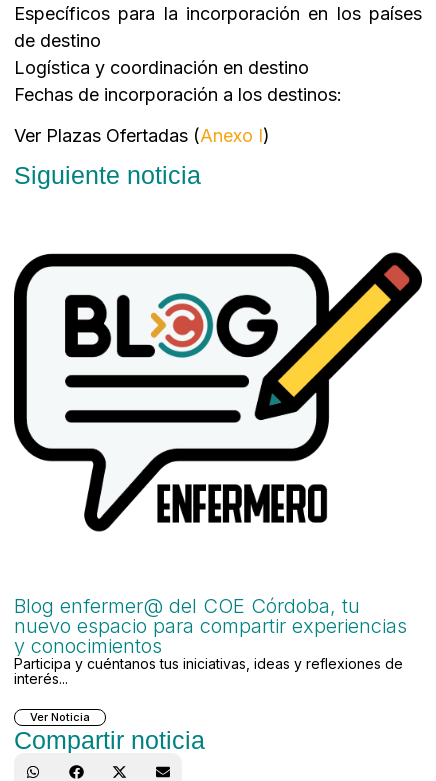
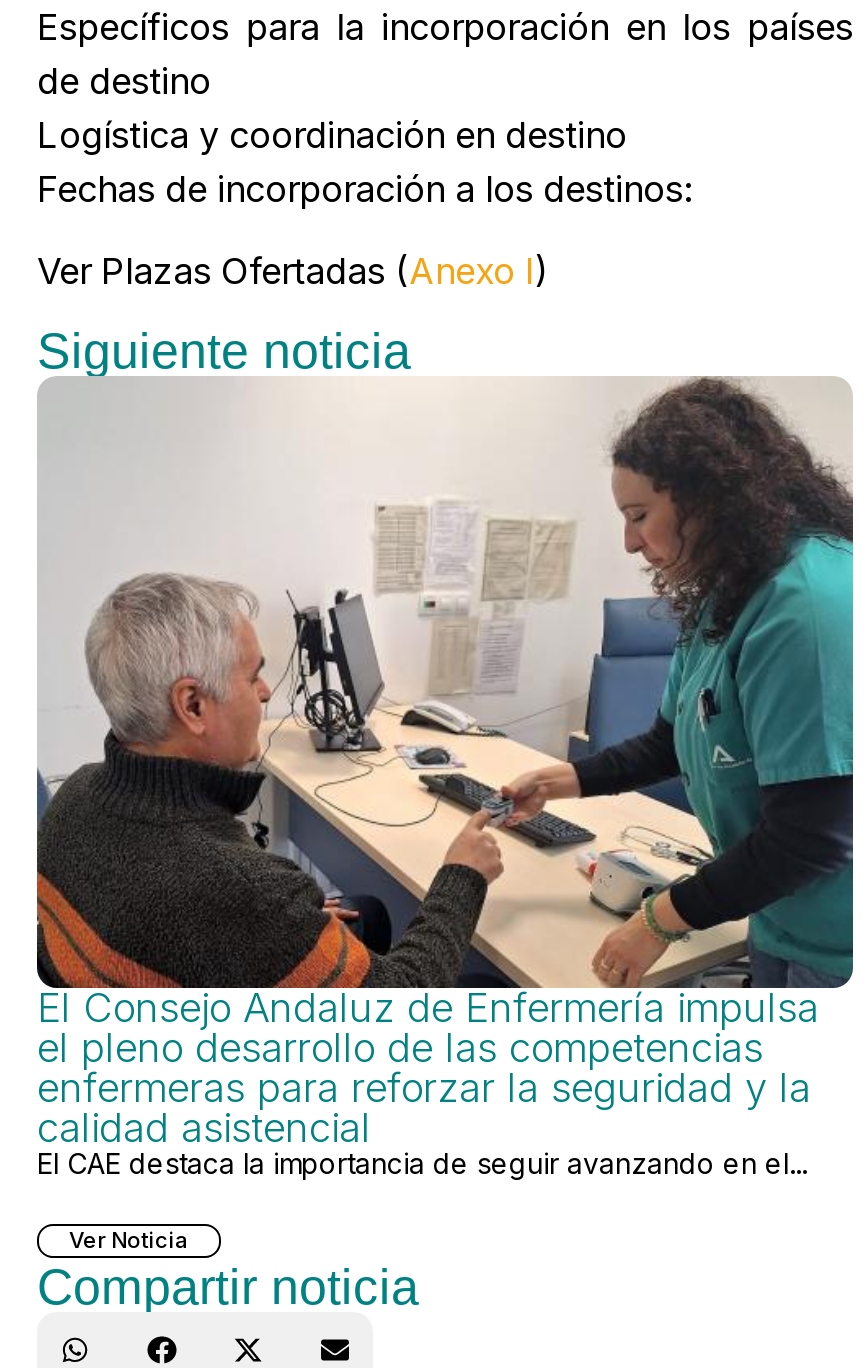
[13,251,423,489] [image] -> [35,374,855,982] [image]
[14,594,407,687] Blog enfermer@ del COE Córdoba, tu | nuevo espacio para compartir experiencias | y conocimientos | Participa y cuéntanos tus iniciativas, ideas y reflexiones de | interés... -> [37,985,819,1181] El Consejo Andaluz de Enfermería impulsa | el pleno desarrollo de las competencias | enfermeras para reforzar la seguridad y la | calidad asistencial | El CAE destaca la importancia de seguir avanzando en el...

